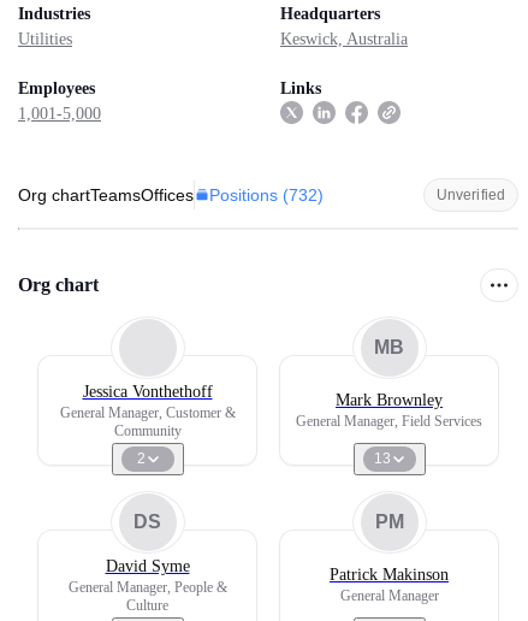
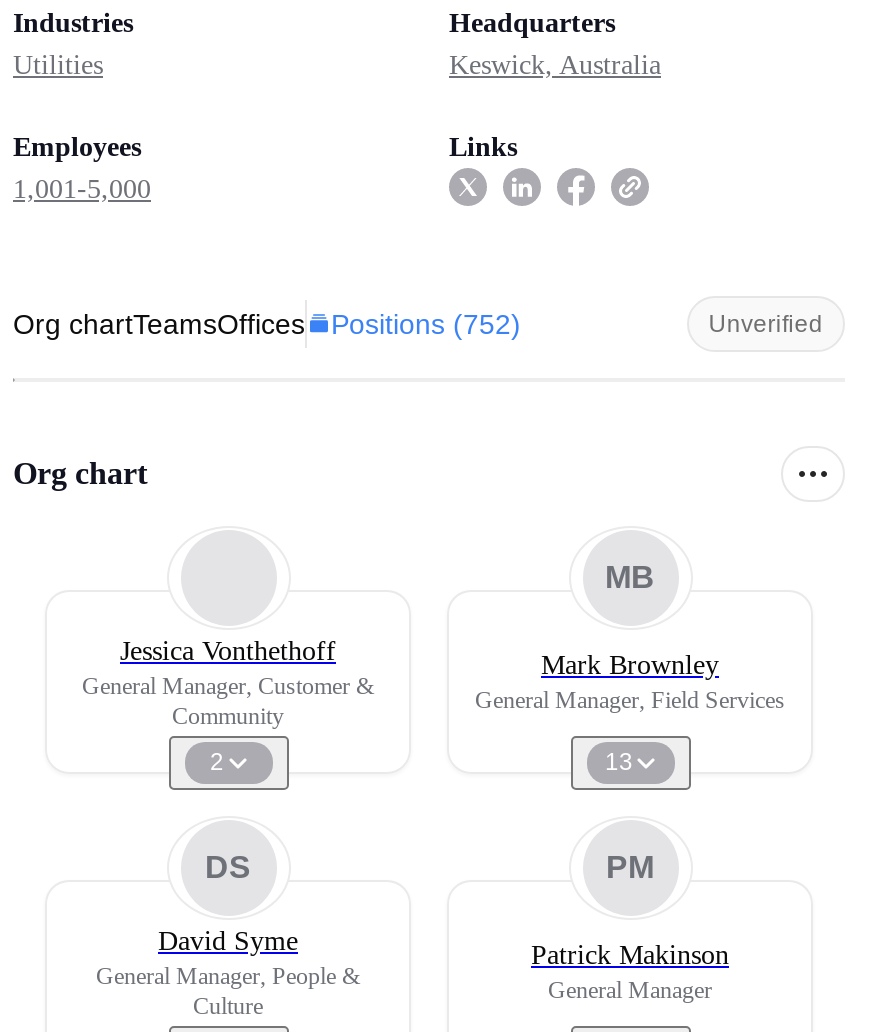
[18,185,324,205] Org chartTeamsOffices Positions (732) -> [13,308,521,340] Org chartTeamsOffices Positions (752)

